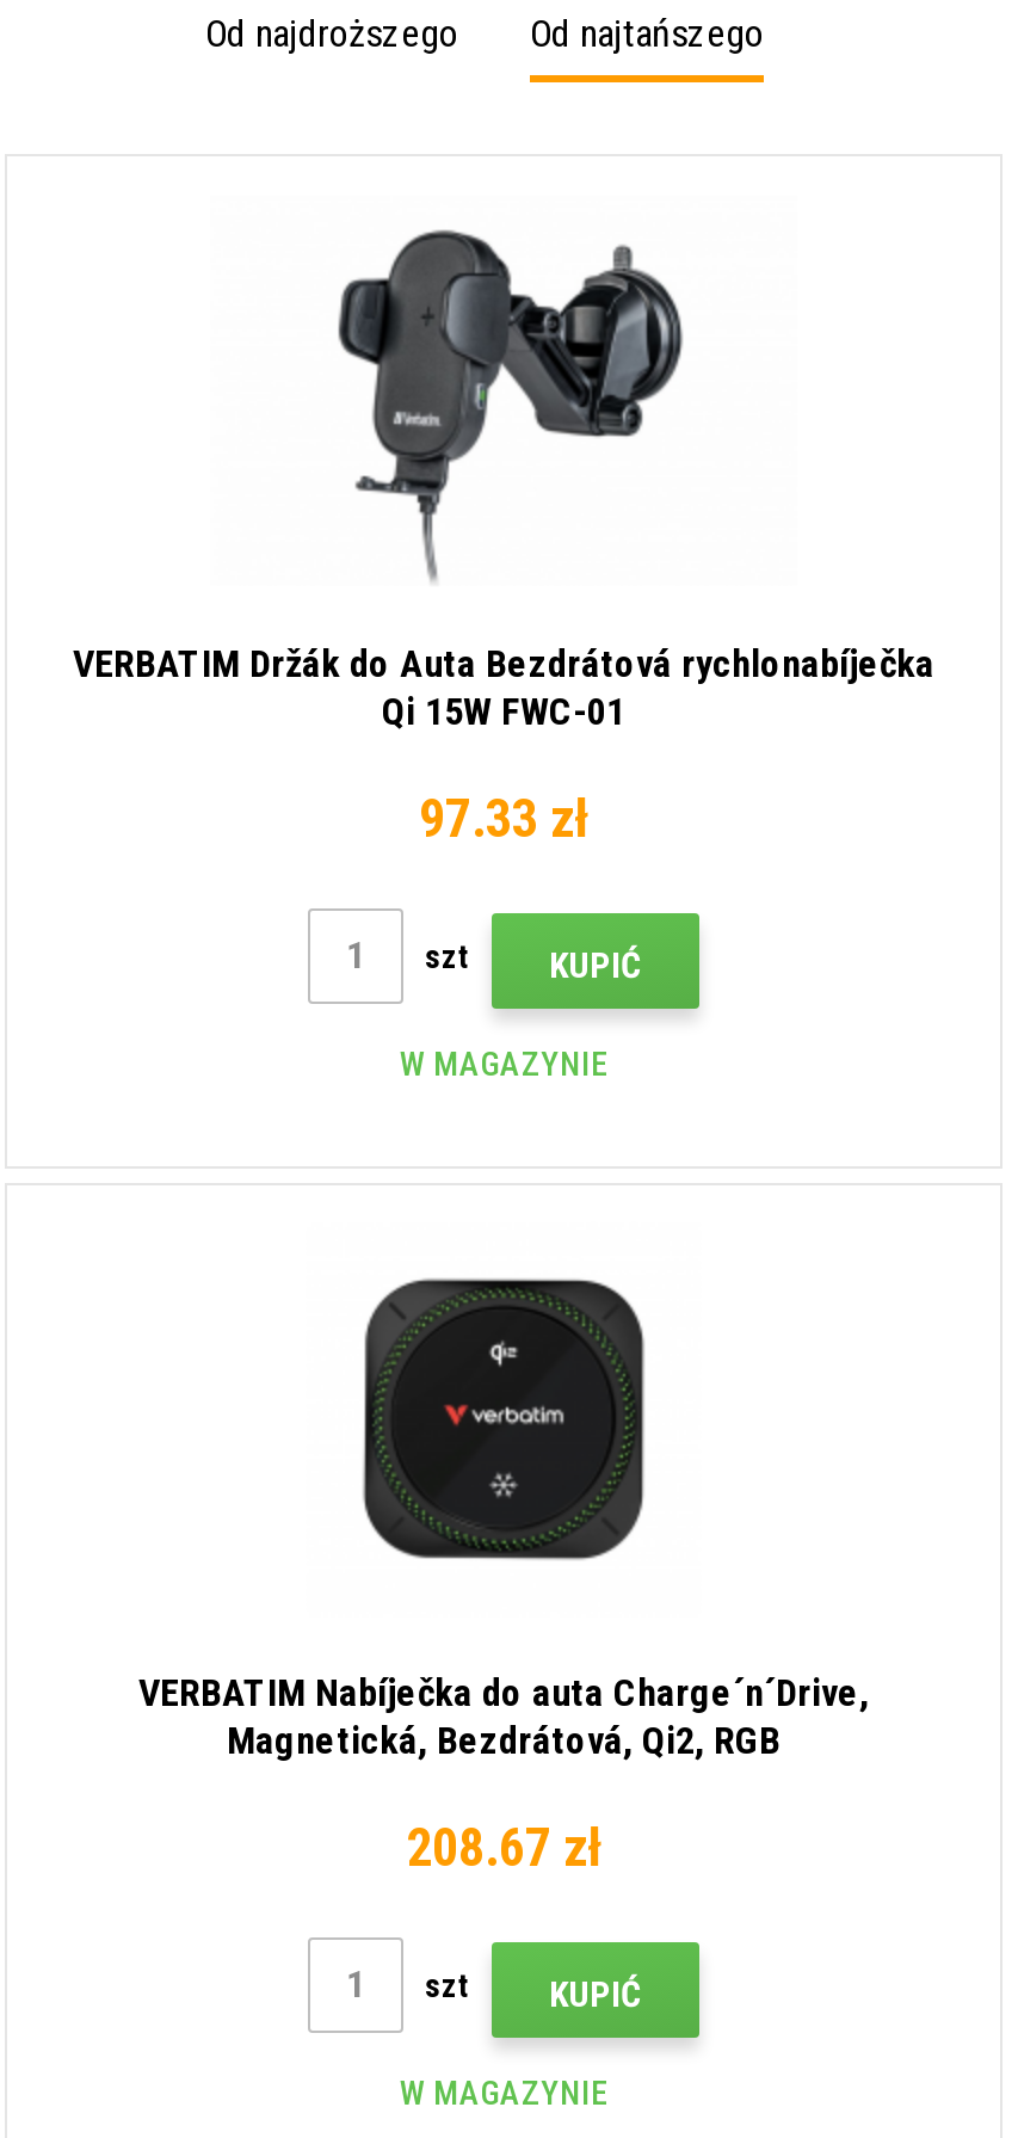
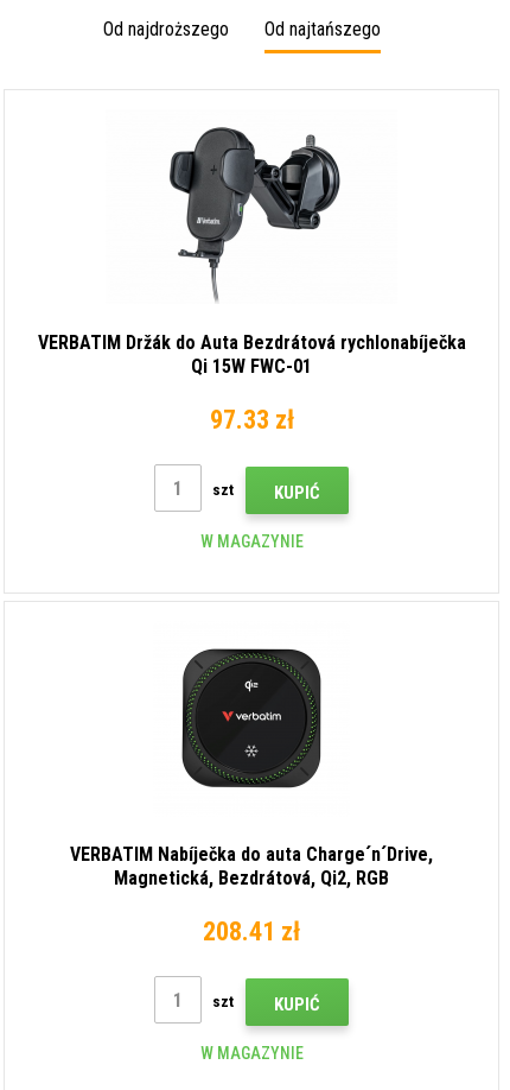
[406,1818,601,1878] 208.67 zł -> [203,917,300,946] 208.41 zł

